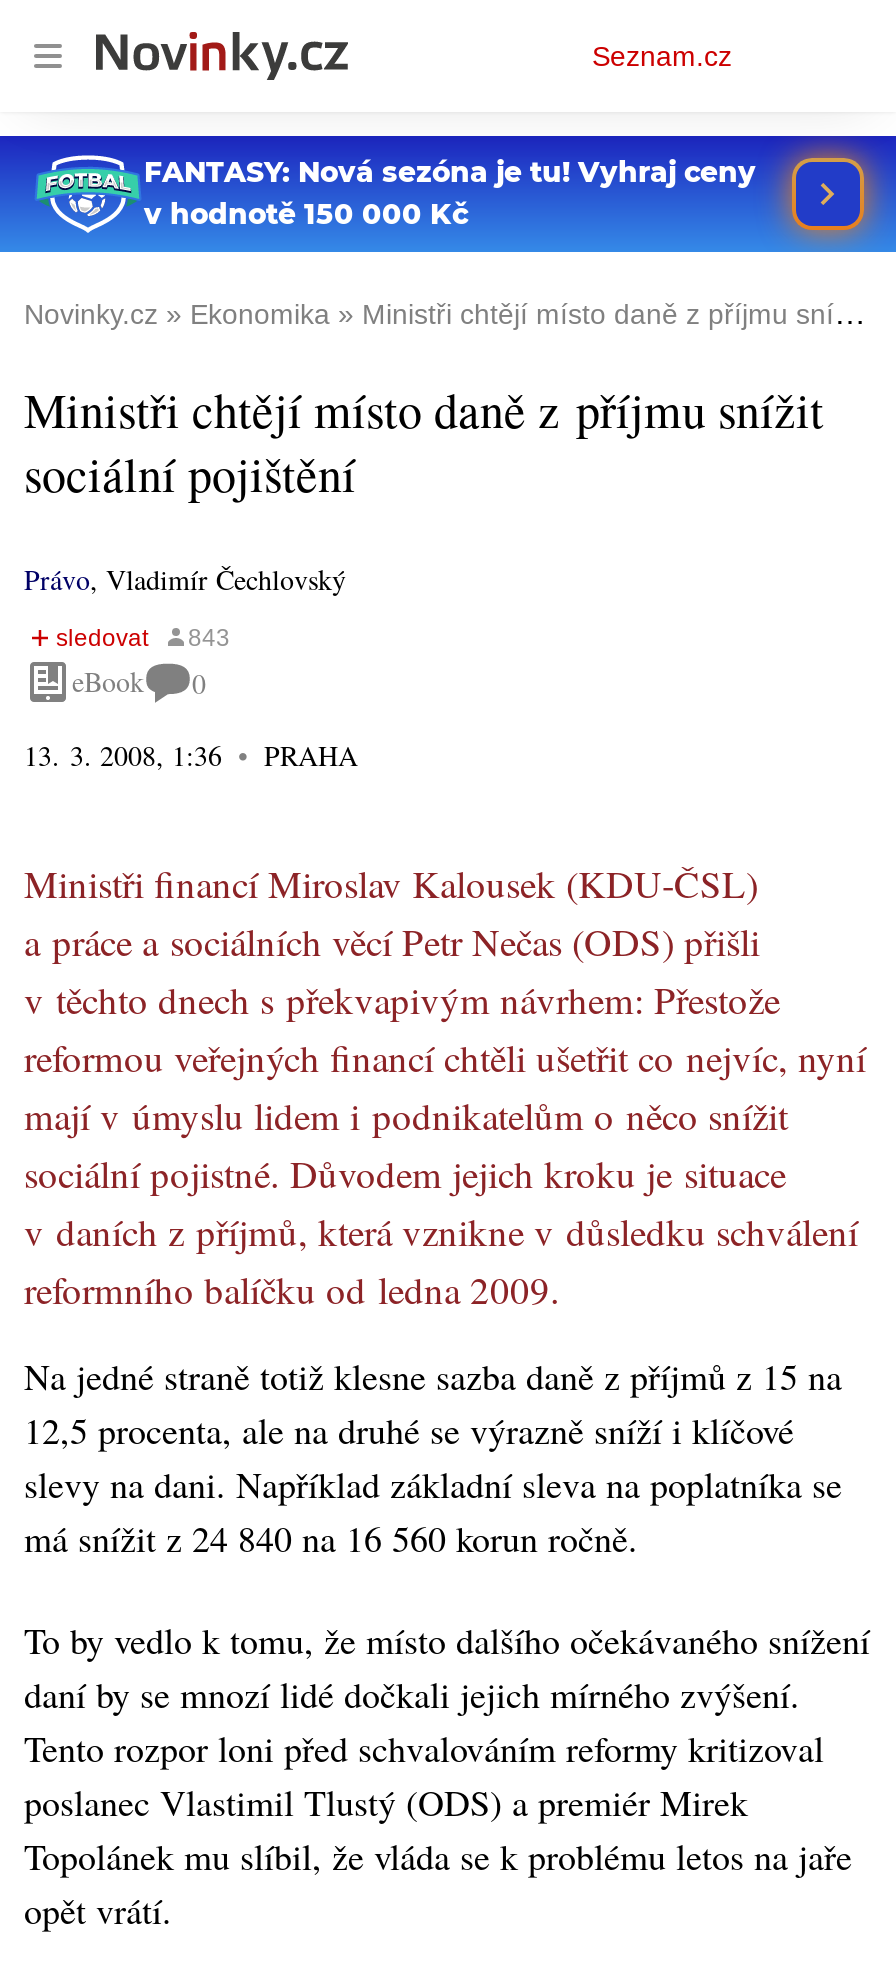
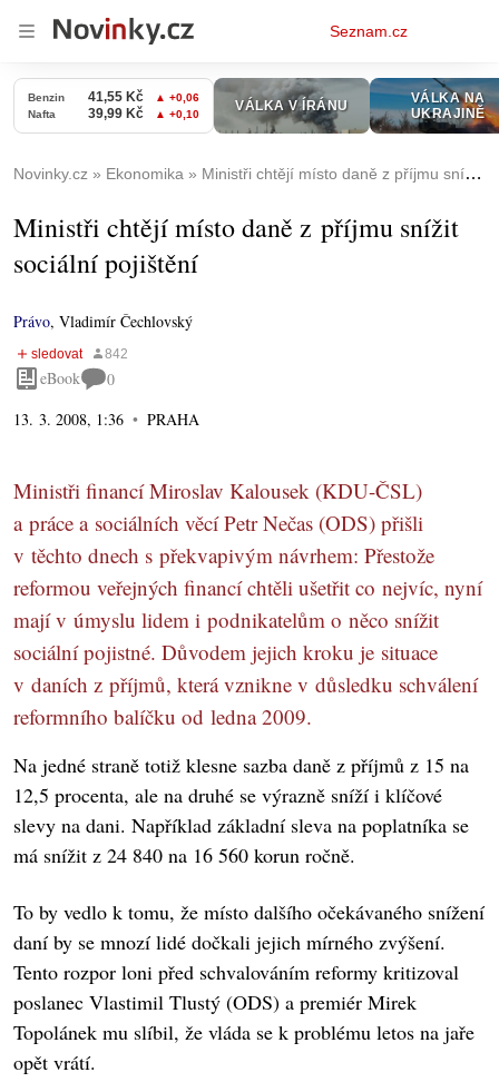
[6,134,890,254] [image] -> [3,76,496,139] [image]

